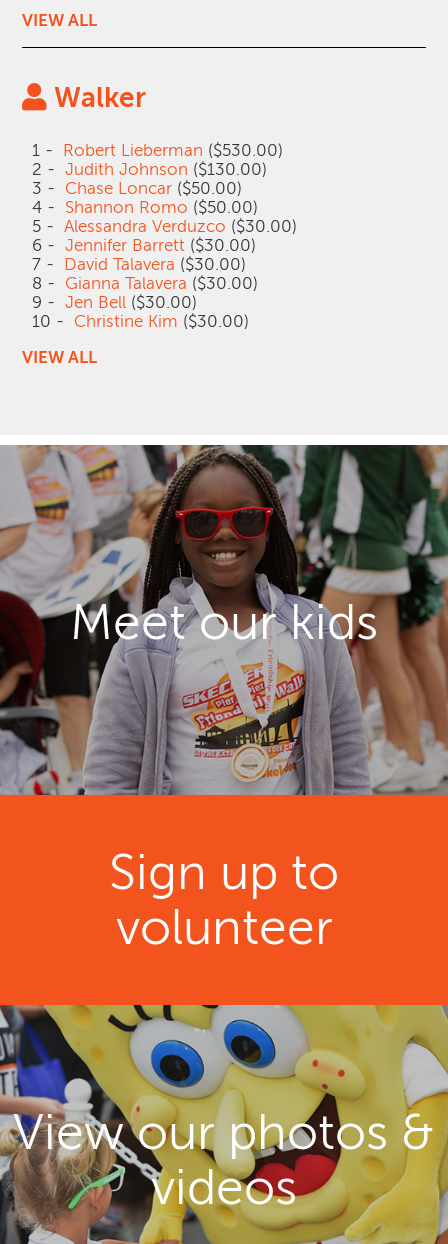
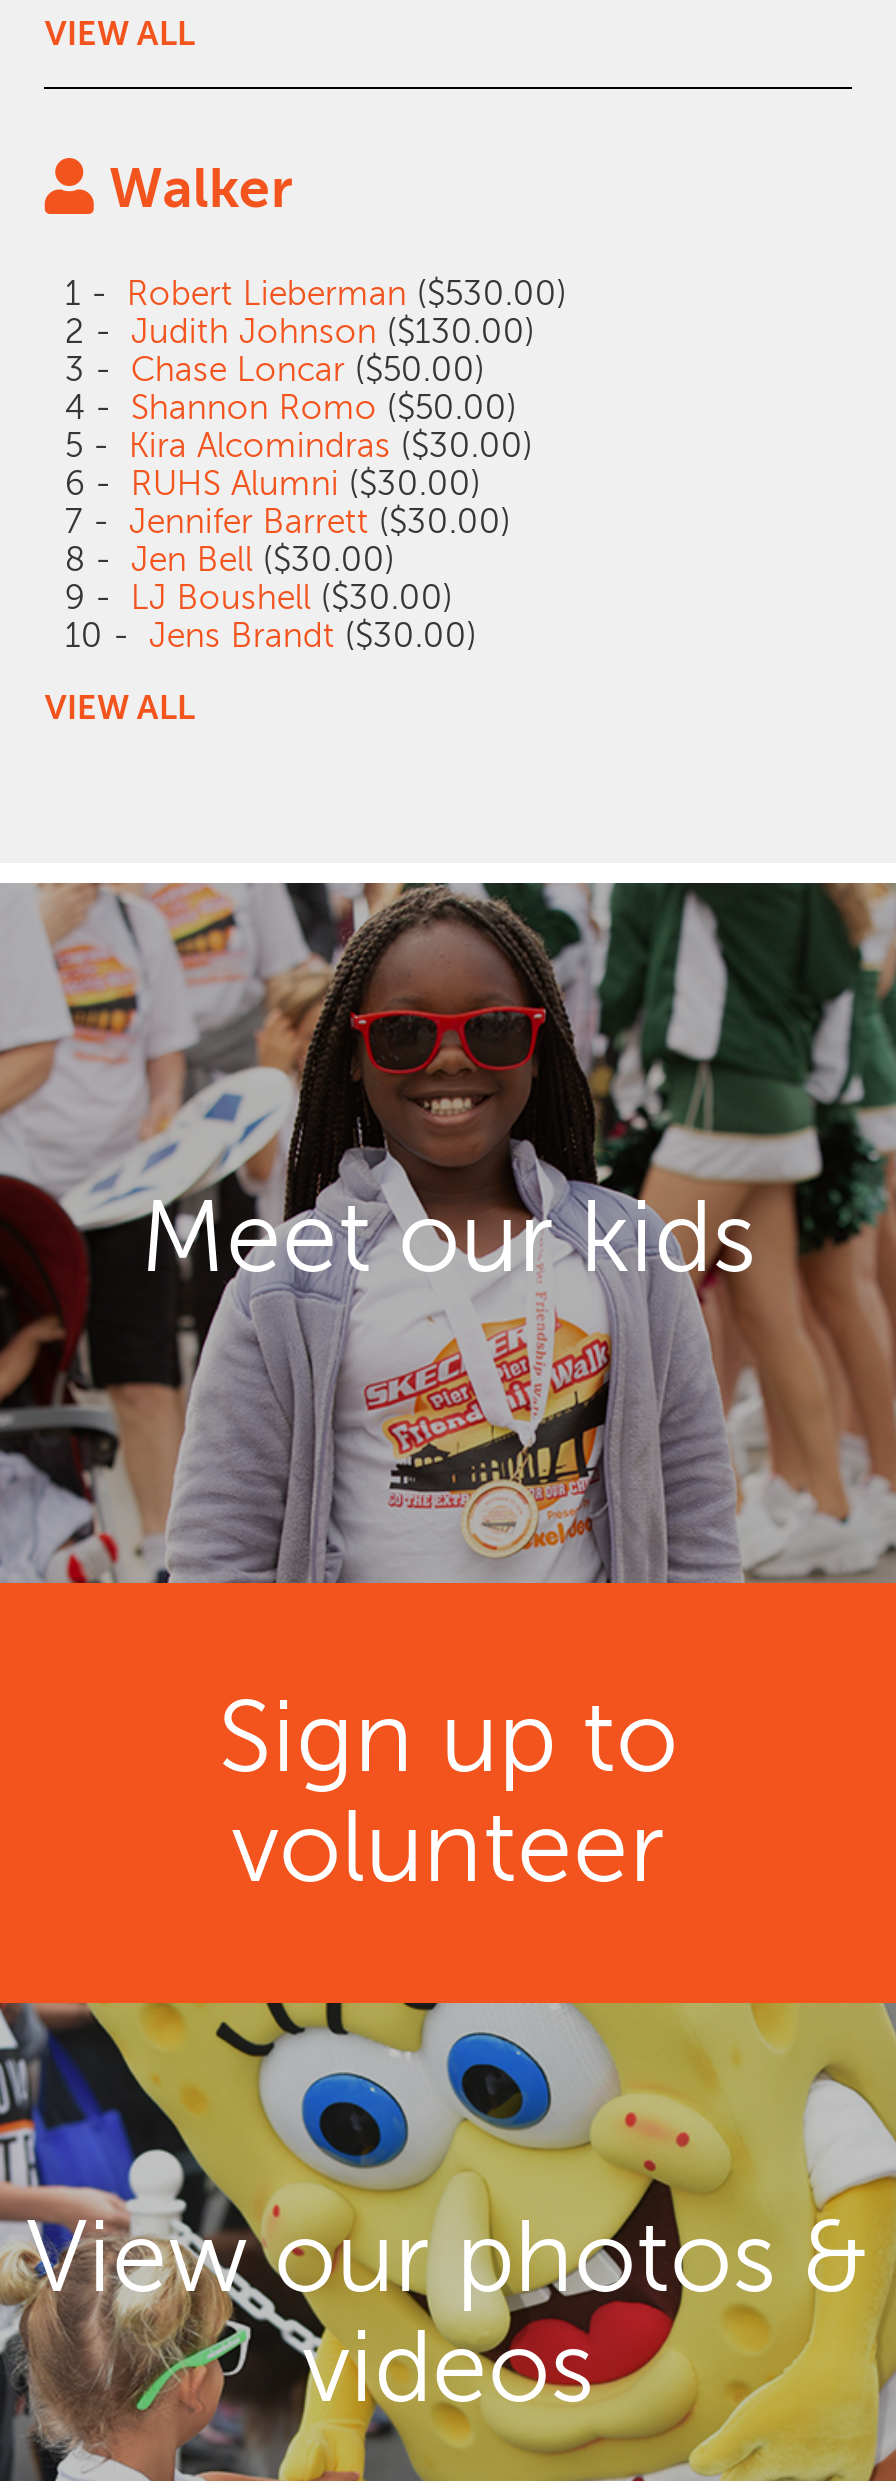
[22,217,297,331] 5 - Alessandra Verduzco ($30.00) | 6 - Jennifer Barrett ($30.00) | 7 - David Talavera ($30.00) | 8 - Gianna Talavera ($30.00) | 9 - Jen Bell ($30.00) | 10 - Christine Kim ($30.00) -> [45,427,533,655] 5 - Kira Alcomindras ($30.00) | 6 - RUHS Alumni ($30.00) | 7 - Jennifer Barrett ($30.00) | 8 - Jen Bell ($30.00) | 9 - LJ Boushell ($30.00) | 10 - Jens Brandt ($30.00)

